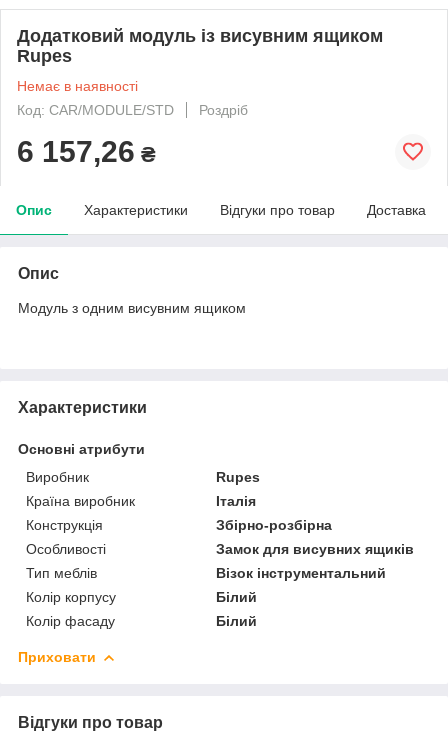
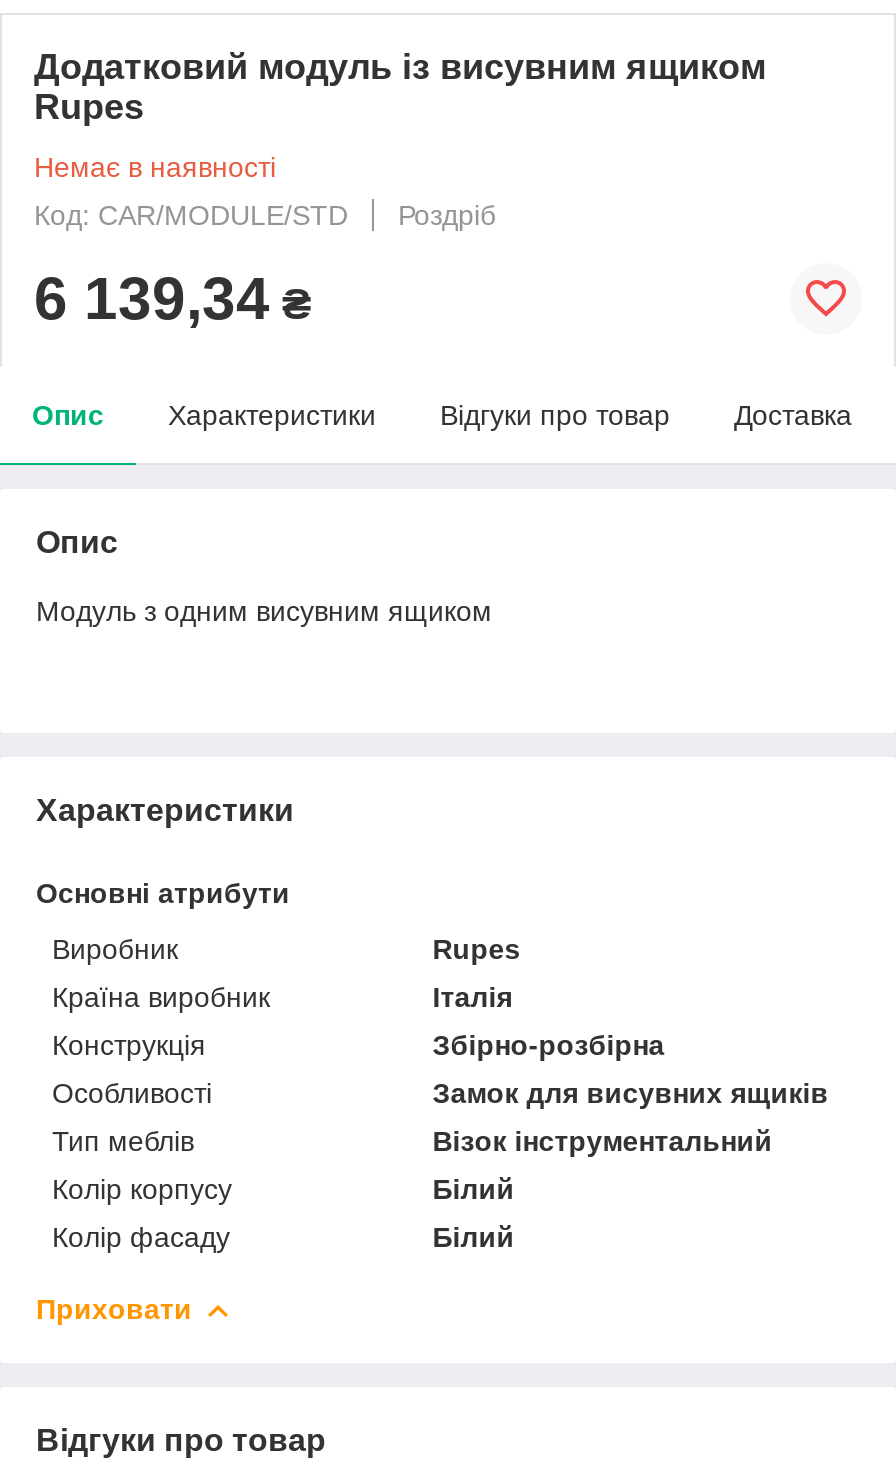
[17,135,156,168] 6 157,26 ₴ -> [34,265,312,331] 6 139,34 ₴

